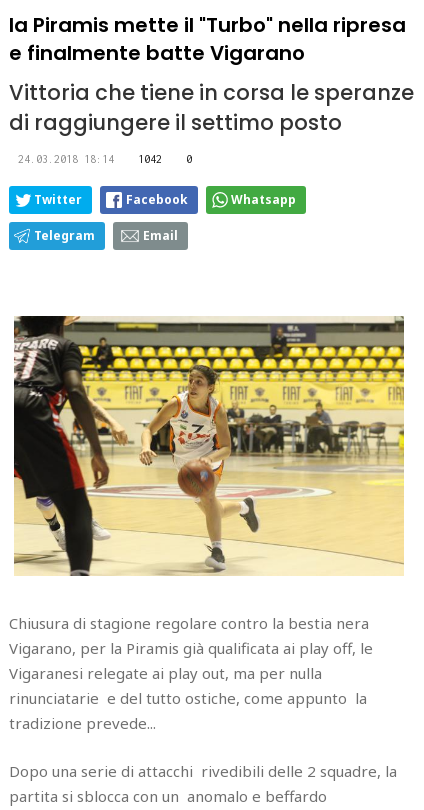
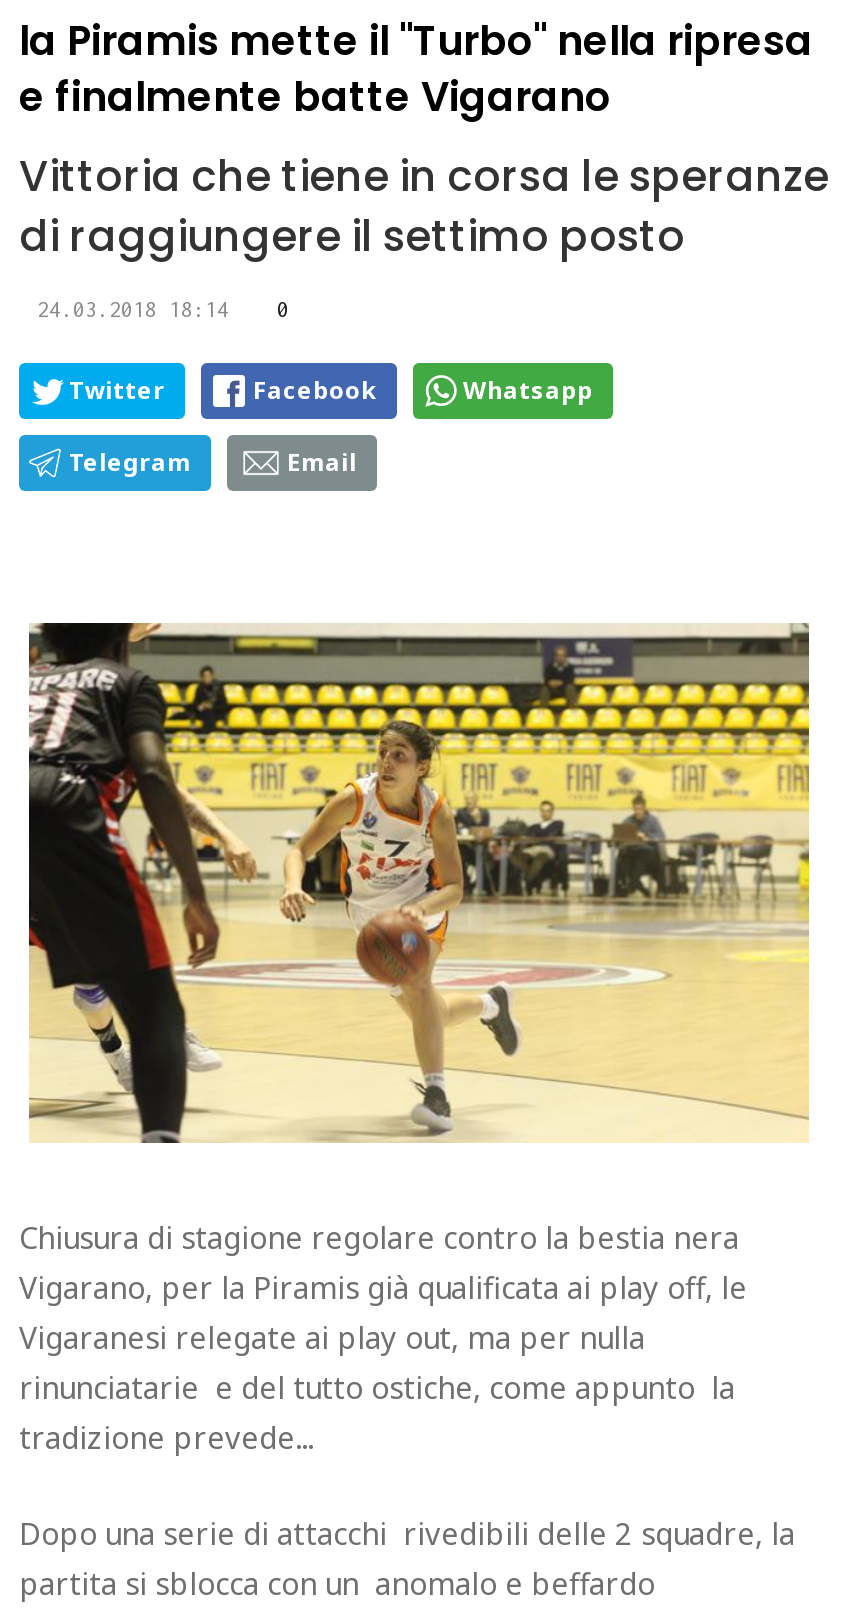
[138,153,162,165] 1042 -> none

